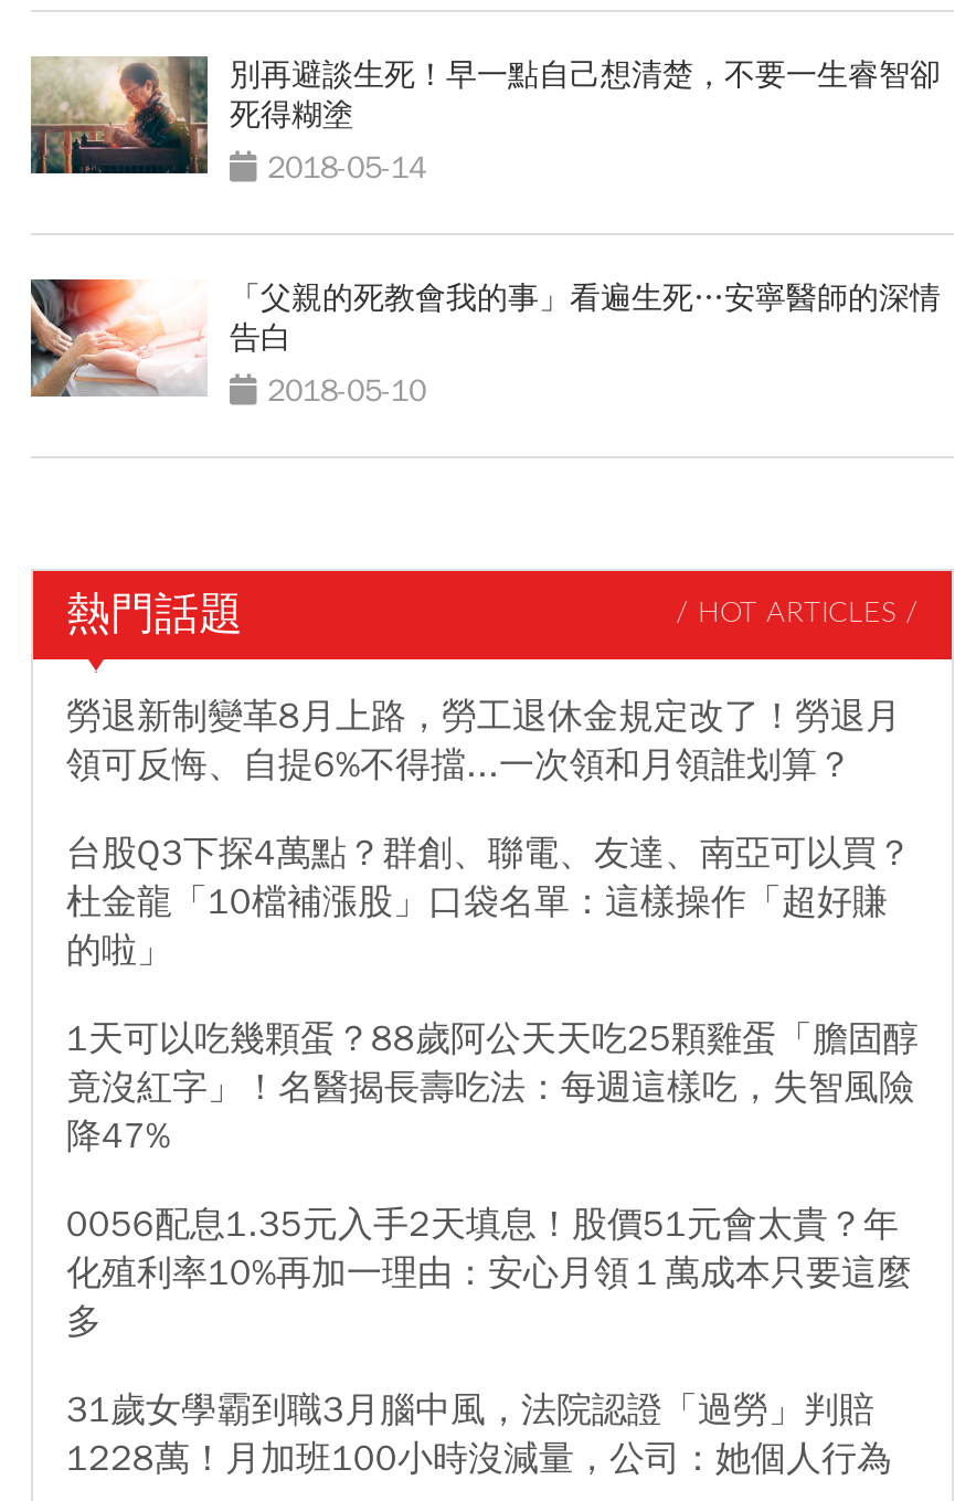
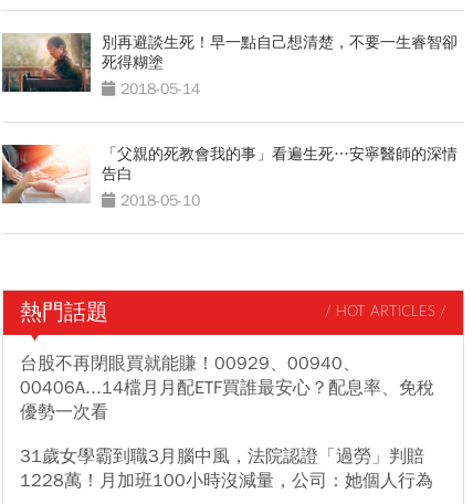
[66,695,919,1344] 勞退新制變革8月上路，勞工退休金規定改了！勞退月 | 領可反悔、自提6%不得擋...一次領和月領誰划算？ | 台股Q3下探4萬點？群創、聯電、友達、南亞可以買？ | 杜金龍「10檔補漲股」口袋名單：這樣操作「超好賺 | 的啦」 | 1天可以吃幾顆蛋？88歲阿公天天吃25顆雞蛋「膽固醇 | 竟沒紅字」！名醫揭長壽吃法：每週這樣吃，失智風險 | 降47% | 0056配息1.35元入手2天填息！股價51元會太貴？年 | 化殖利率10%再加一理由：安心月領１萬成本只要這麼 | 多 -> [20,352,434,423] 台股不再閉眼買就能賺！00929、00940、 | 00406A...14檔月月配ETF買誰最安心？配息率、免稅 | 優勢一次看

